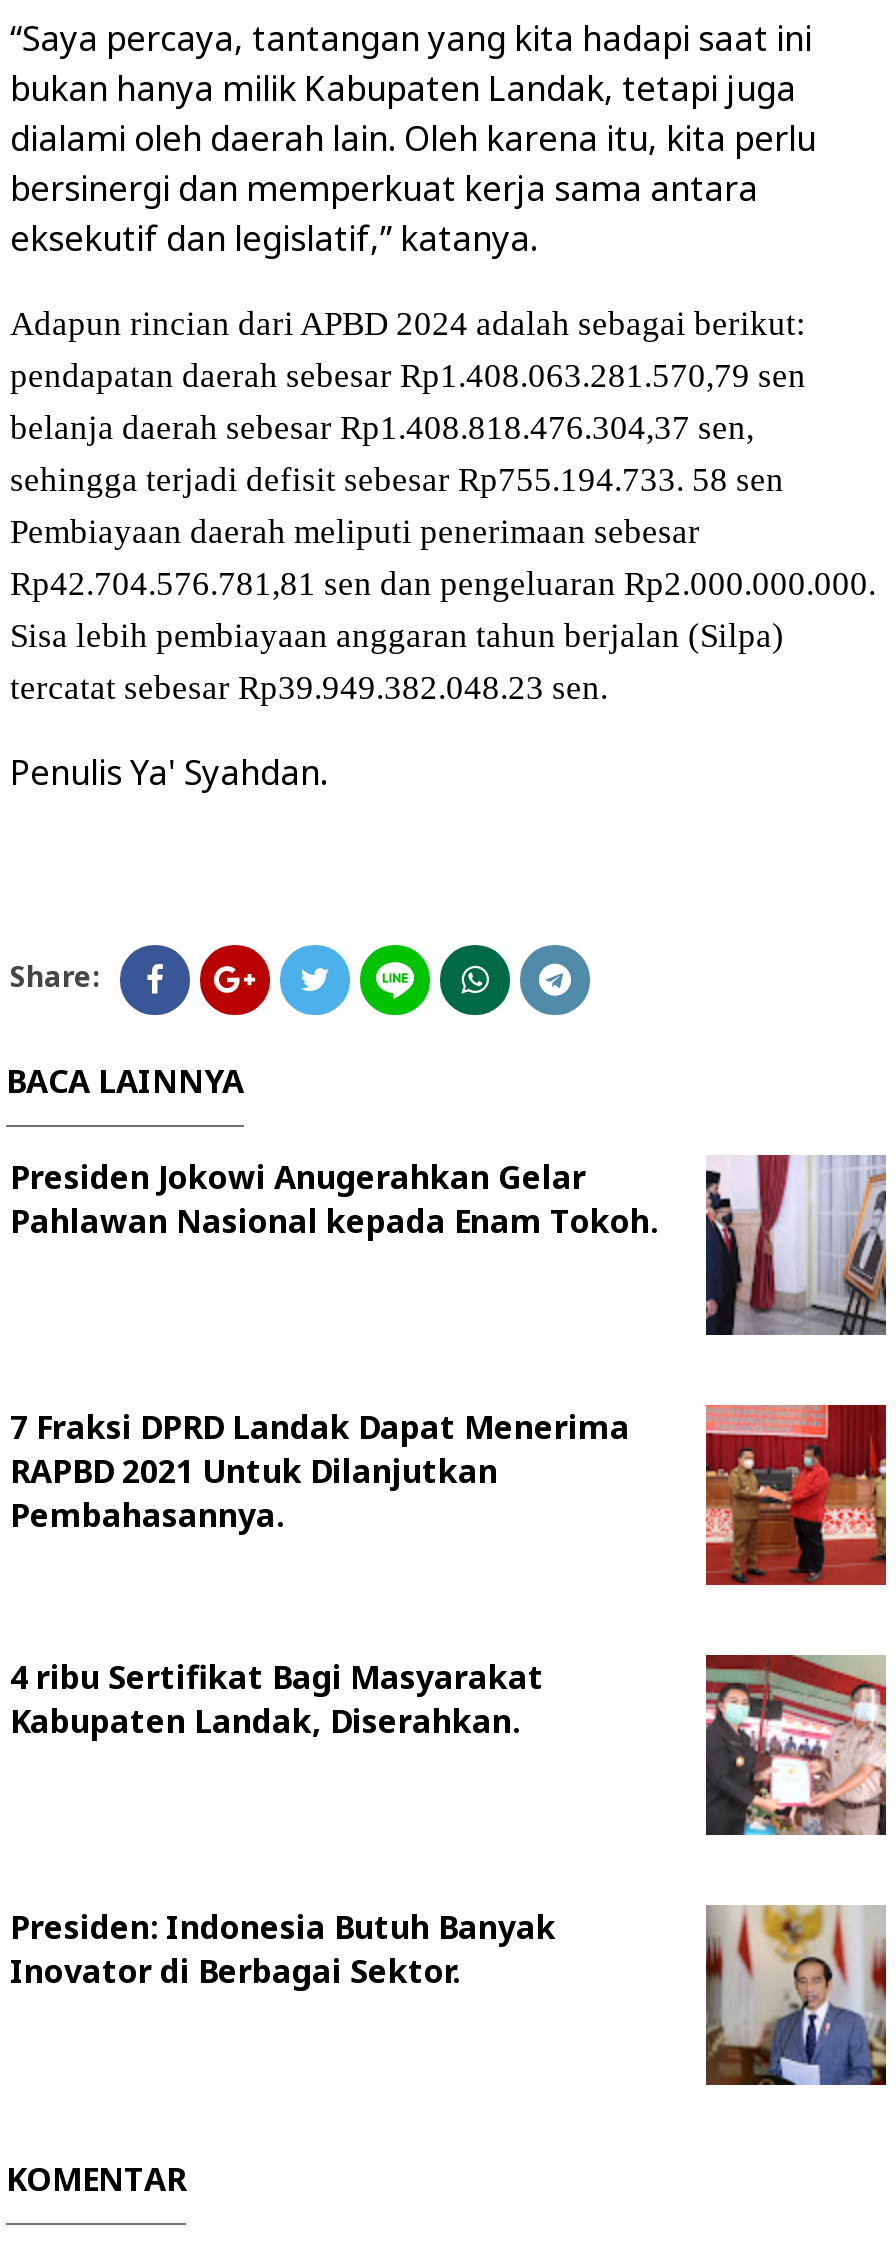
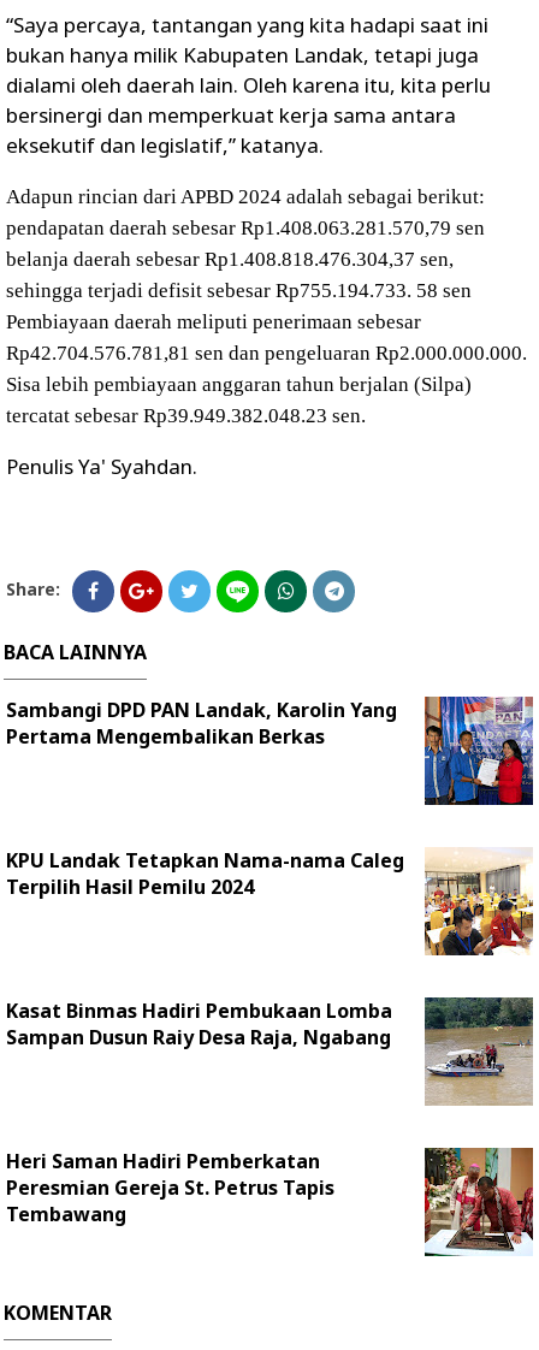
[10,1153,888,1337] [image] | Presiden Jokowi Anugerahkan Gelar | Pahlawan Nasional kepada Enam Tokoh. -> [6,695,534,806] [image] | Sambangi DPD PAN Landak, Karolin Yang | Pertama Mengembalikan Berkas
[10,1403,888,1587] [image] | 7 Fraksi DPRD Landak Dapat Menerima | RAPBD 2021 Untuk Dilanjutkan | Pembahasannya. -> [6,847,533,957] [image] | KPU Landak Tetapkan Nama-nama Caleg | Terpilih Hasil Pemilu 2024
[10,1655,544,1743] 4 ribu Sertifikat Bagi Masyarakat | Kabupaten Landak, Diserahkan. -> [6,997,392,1050] Kasat Binmas Hadiri Pembukaan Lomba | Sampan Dusun Raiy Desa Raja, Ngabang
[704,1653,888,1837] [image] -> [423,996,534,1107] [image]
[10,1905,556,1993] Presiden: Indonesia Butuh Banyak | Inovator di Berbagai Sektor. -> [6,1148,334,1227] Heri Saman Hadiri Pemberkatan | Peresmian Gereja St. Petrus Tapis | Tembawang
[704,1905,888,2087] [image] -> [423,1147,534,1257] [image]

